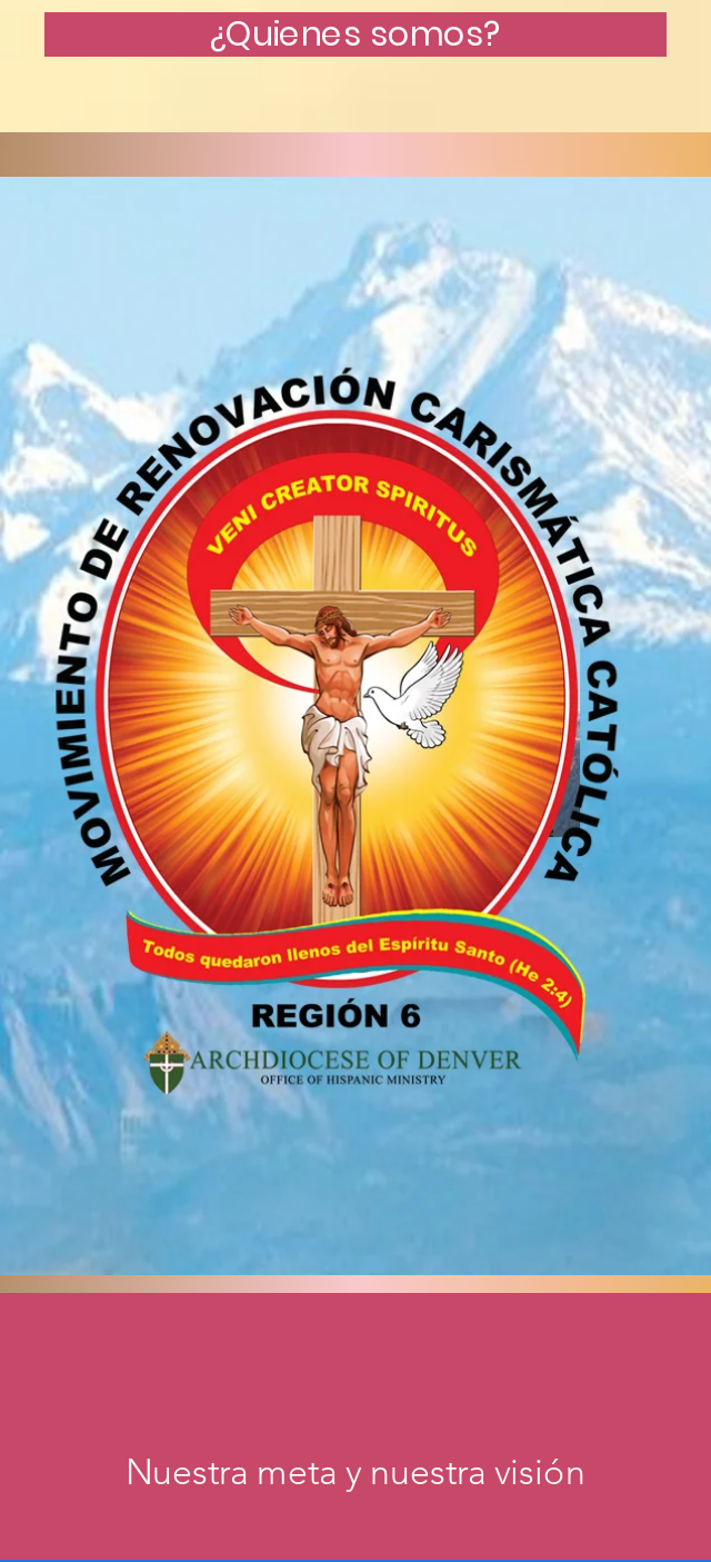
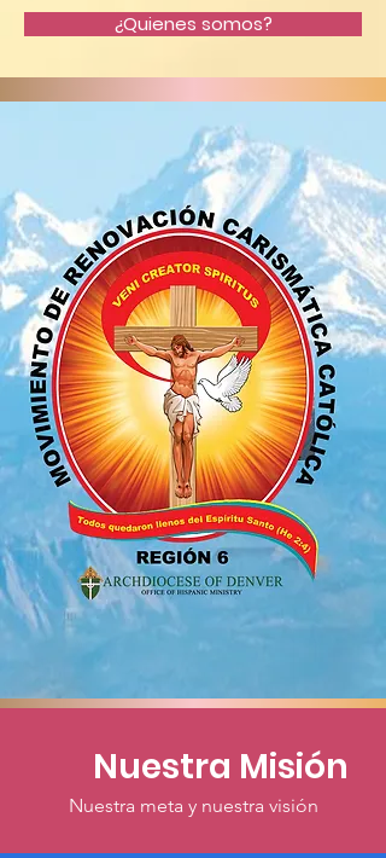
none -> [93,743,349,790] Nuestra Misión

